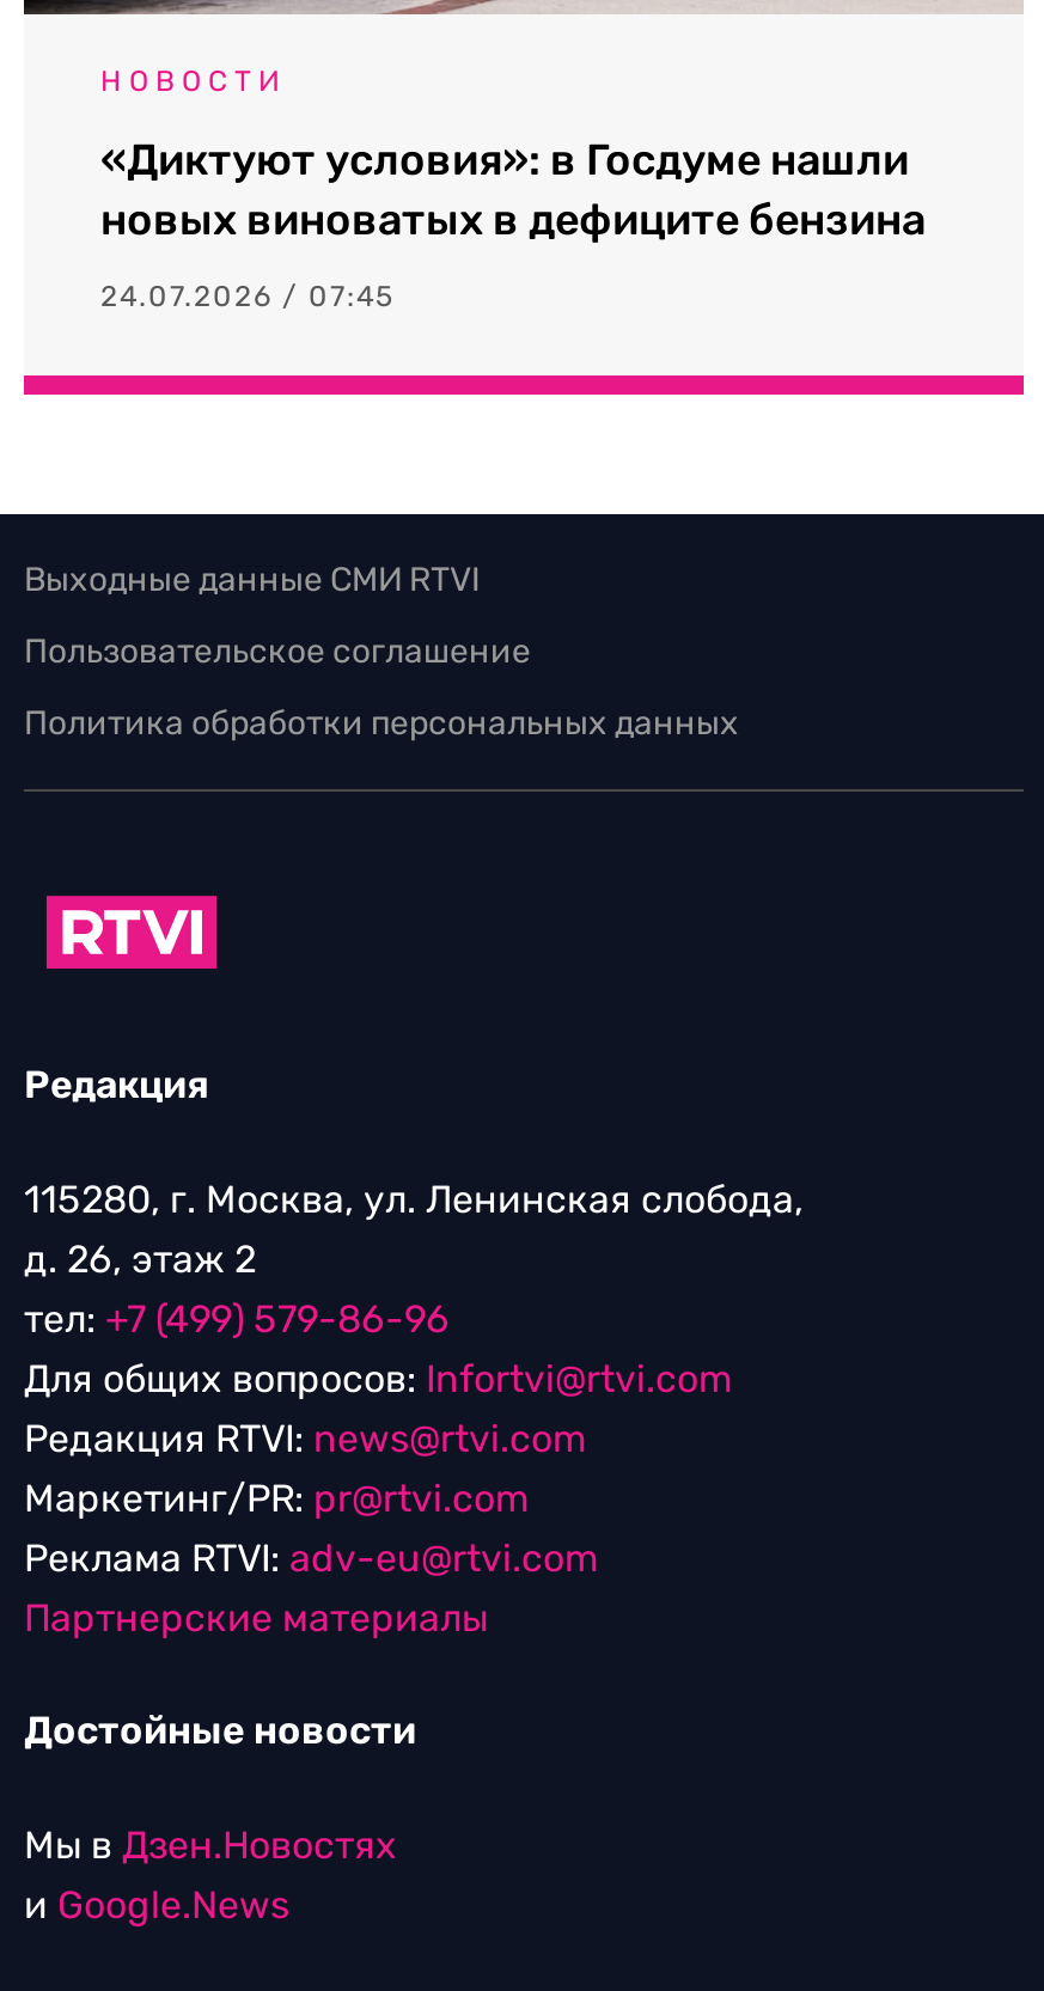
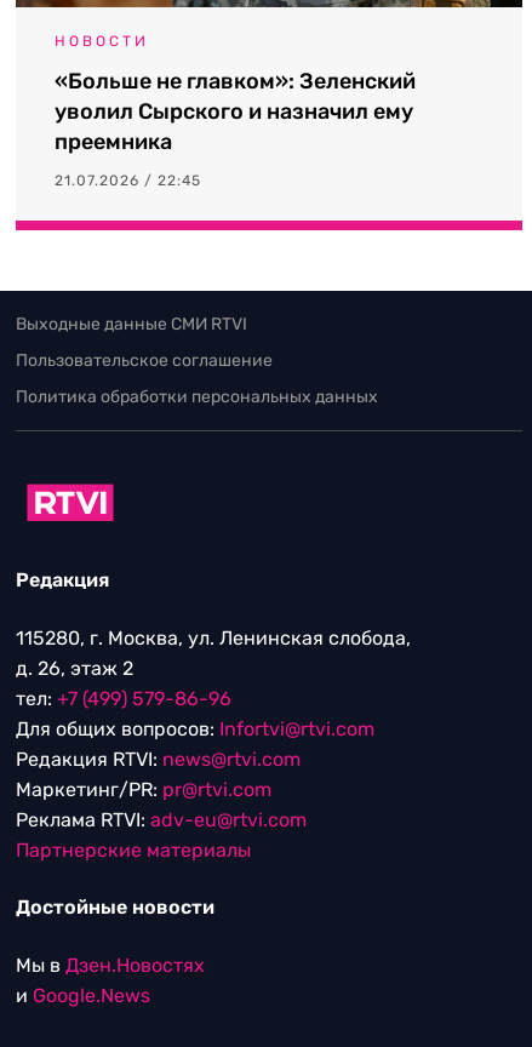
[100,134,926,247] «Диктуют условия»: в Госдуме нашли | новых виноватых в дефиците бензина -> [55,68,416,155] «Больше не главком»: Зеленский | уволил Сырского и назначил ему | преемника
[100,280,395,314] 24.07.2026 / 07:45 -> [55,172,201,189] 21.07.2026 / 22:45

